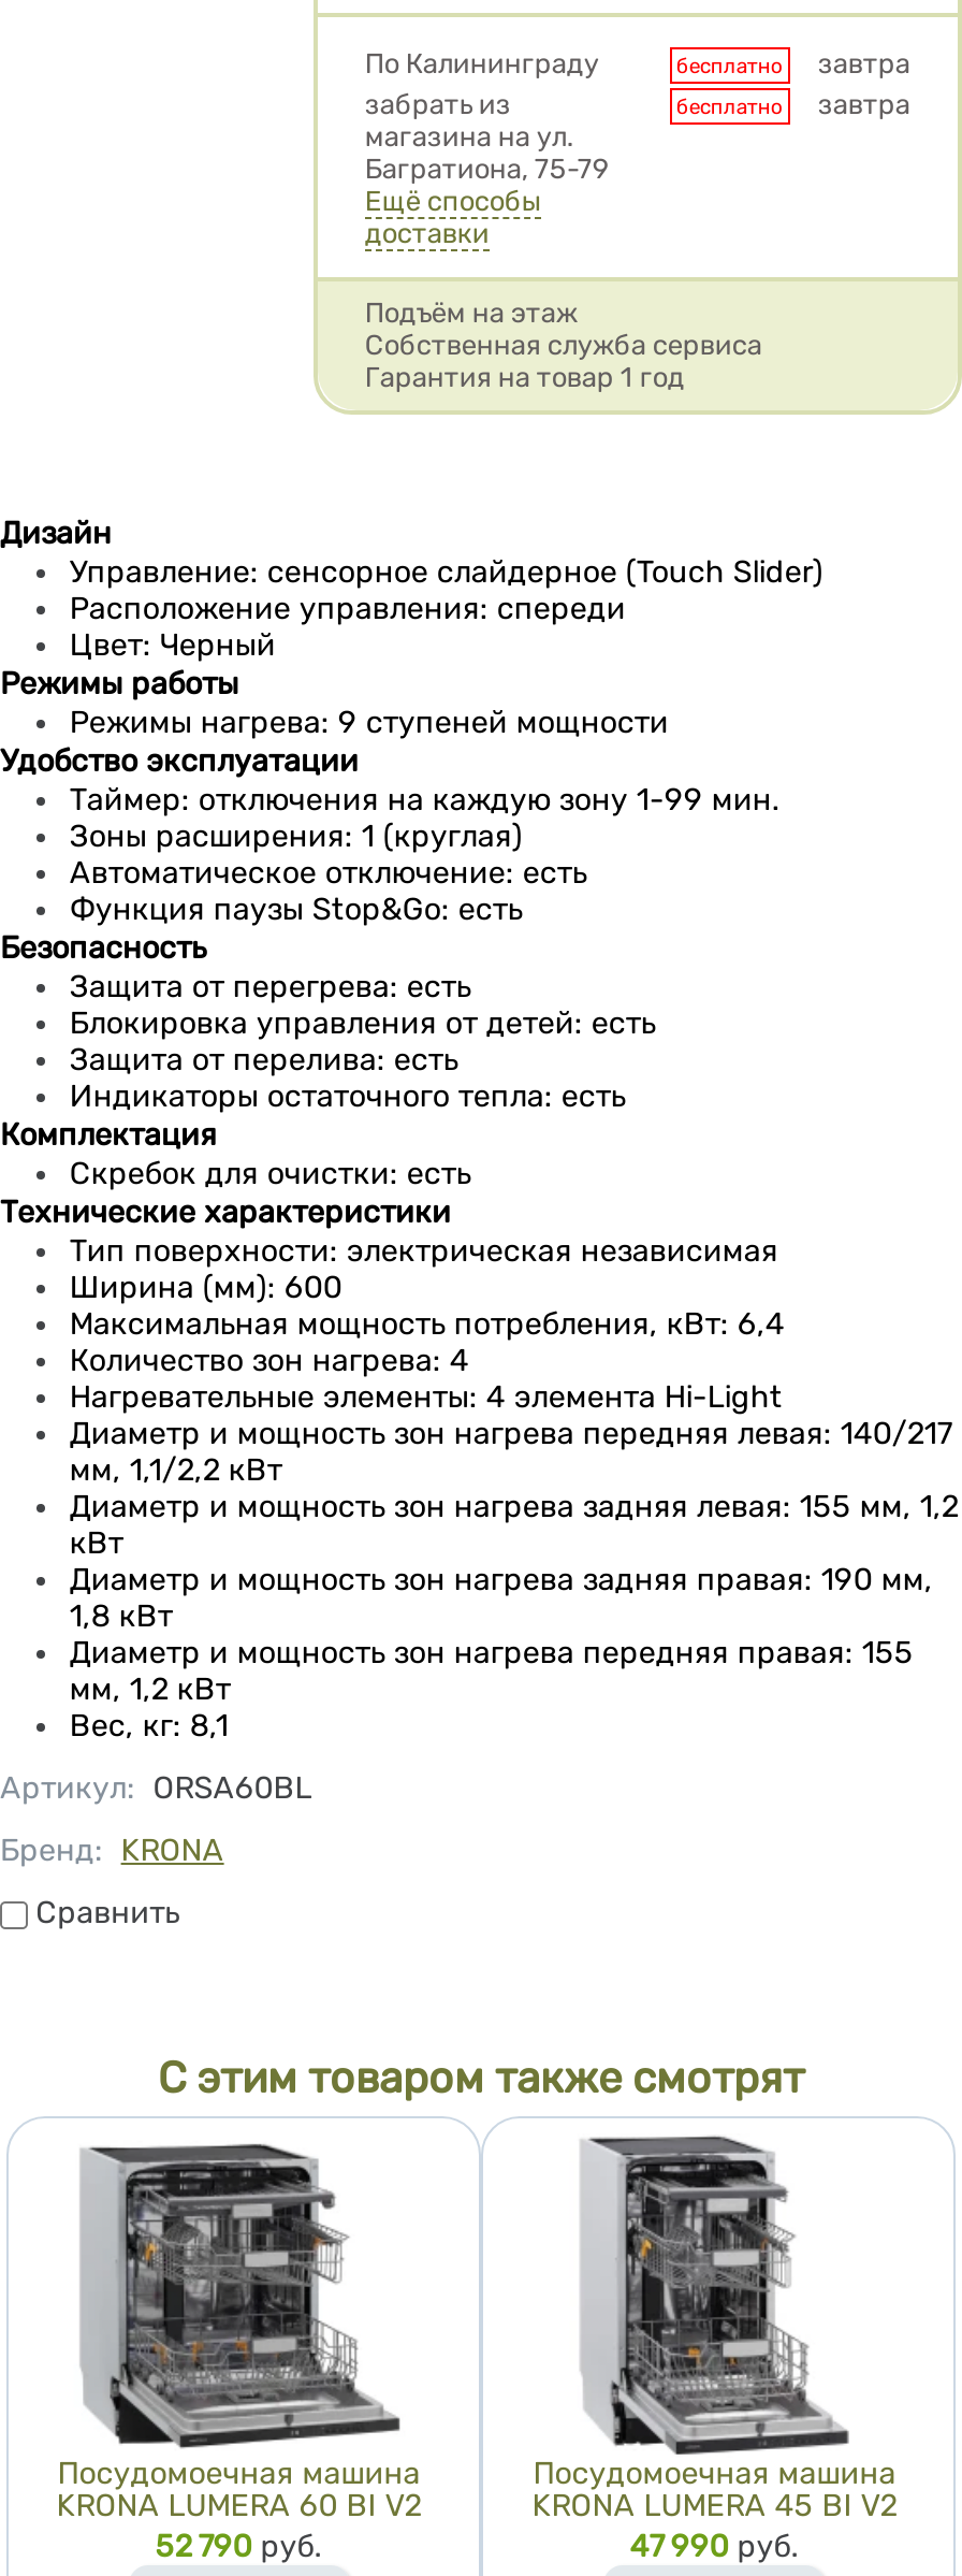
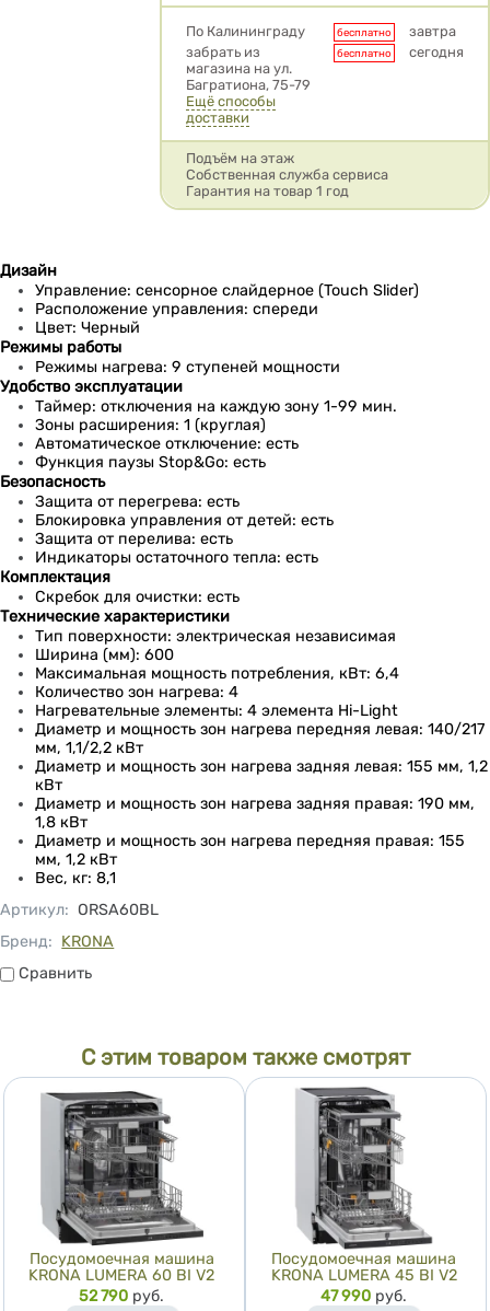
[818,87,910,119] завтра -> [409,43,464,60] сегодня

